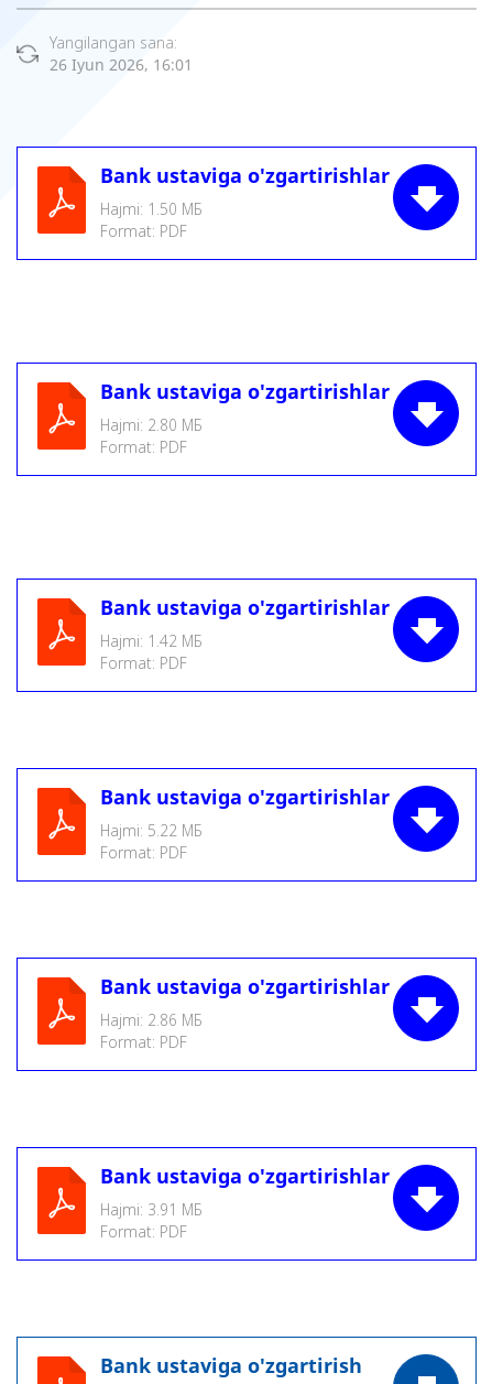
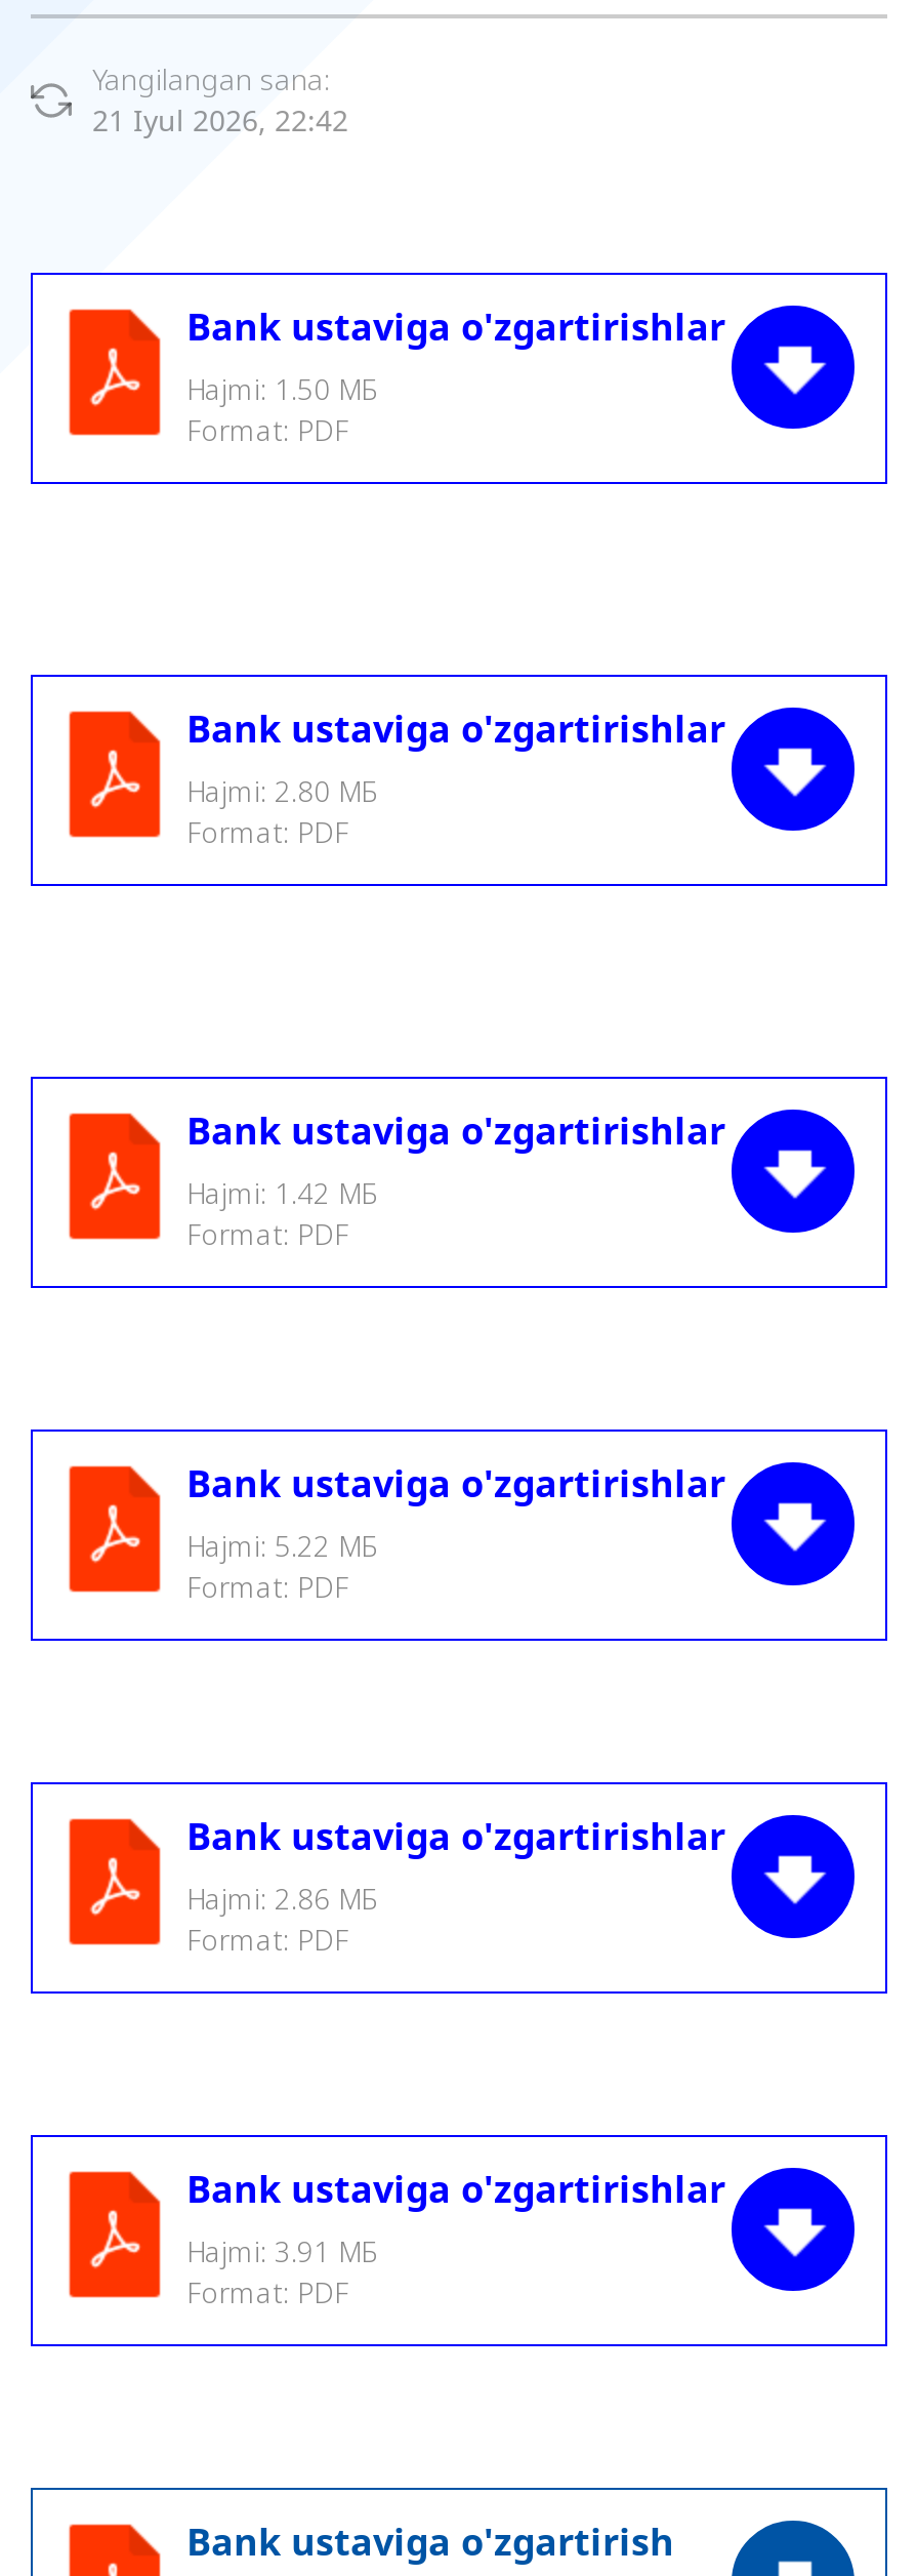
[50,54,193,75] 26 Iyun 2026, 16:01 -> [92,100,348,139] 21 Iyul 2026, 22:42

